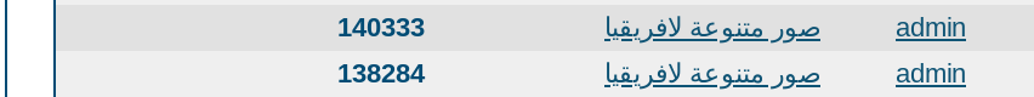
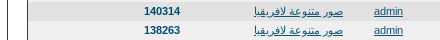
[337,12,425,41] 140333 -> [144,5,180,17] 140314
[337,58,425,87] 138284 -> [144,24,180,36] 138263

